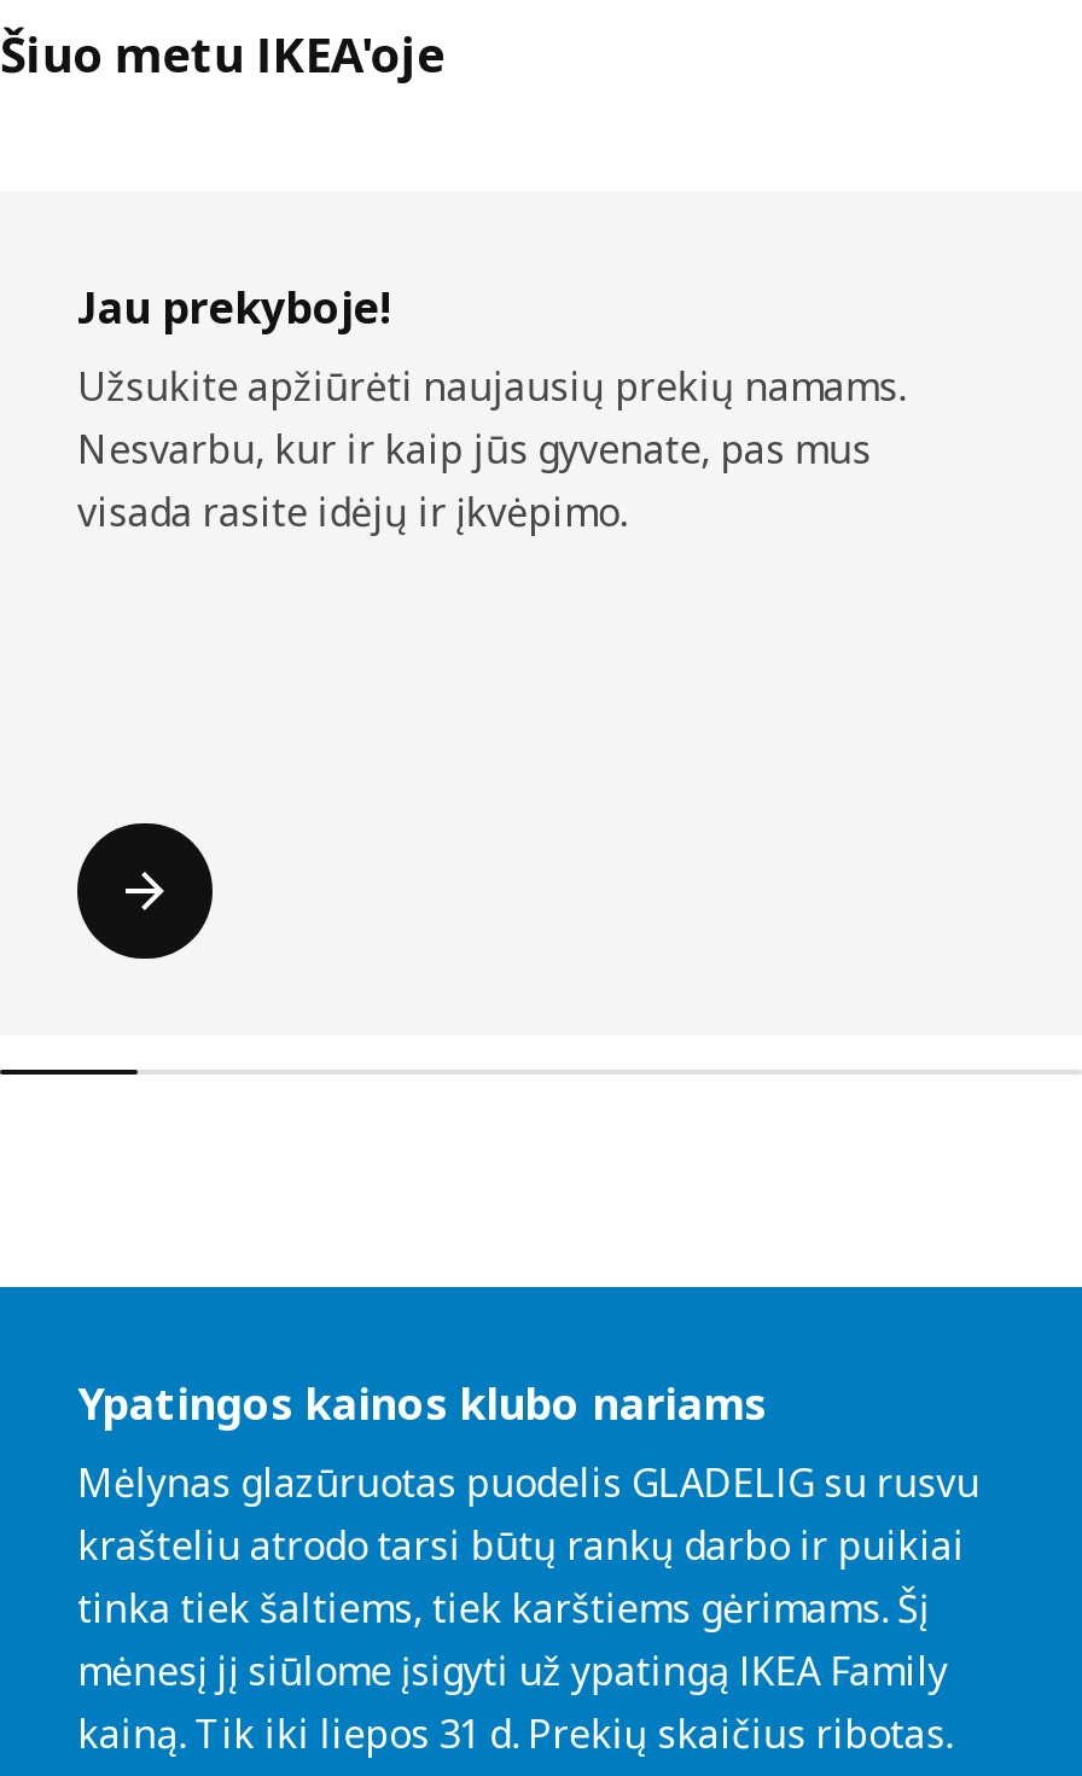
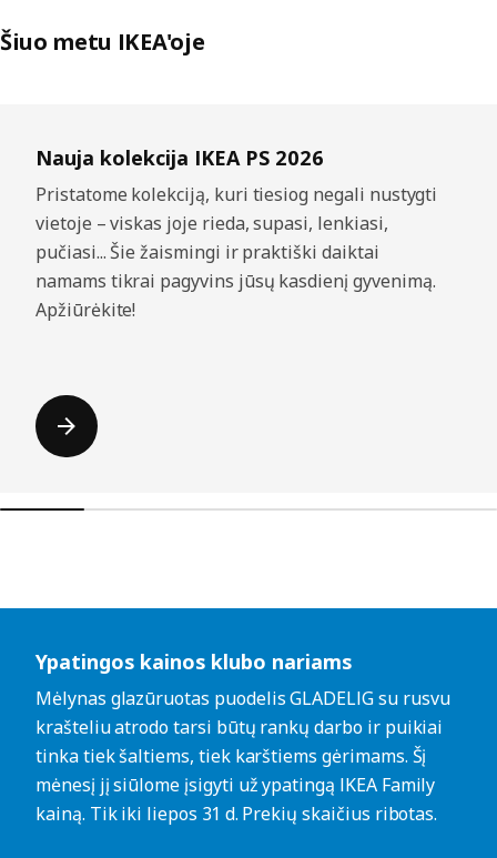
[77,277,905,538] Jau prekyboje! | Užsukite apžiūrėti naujausių prekių namams. | Nesvarbu, kur ir kaip jūs gyvenate, pas mus | visada rasite idėjų ir įkvėpimo. -> [35,144,437,322] Nauja kolekcija IKEA PS 2026 | Pristatome kolekciją, kuri tiesiog negali nustygti | vietoje – viskas joje rieda, supasi, lenkiasi, | pučiasi... Šie žaismingi ir praktiški daiktai | namams tikrai pagyvins jūsų kasdienį gyvenimą. | Apžiūrėkite!

